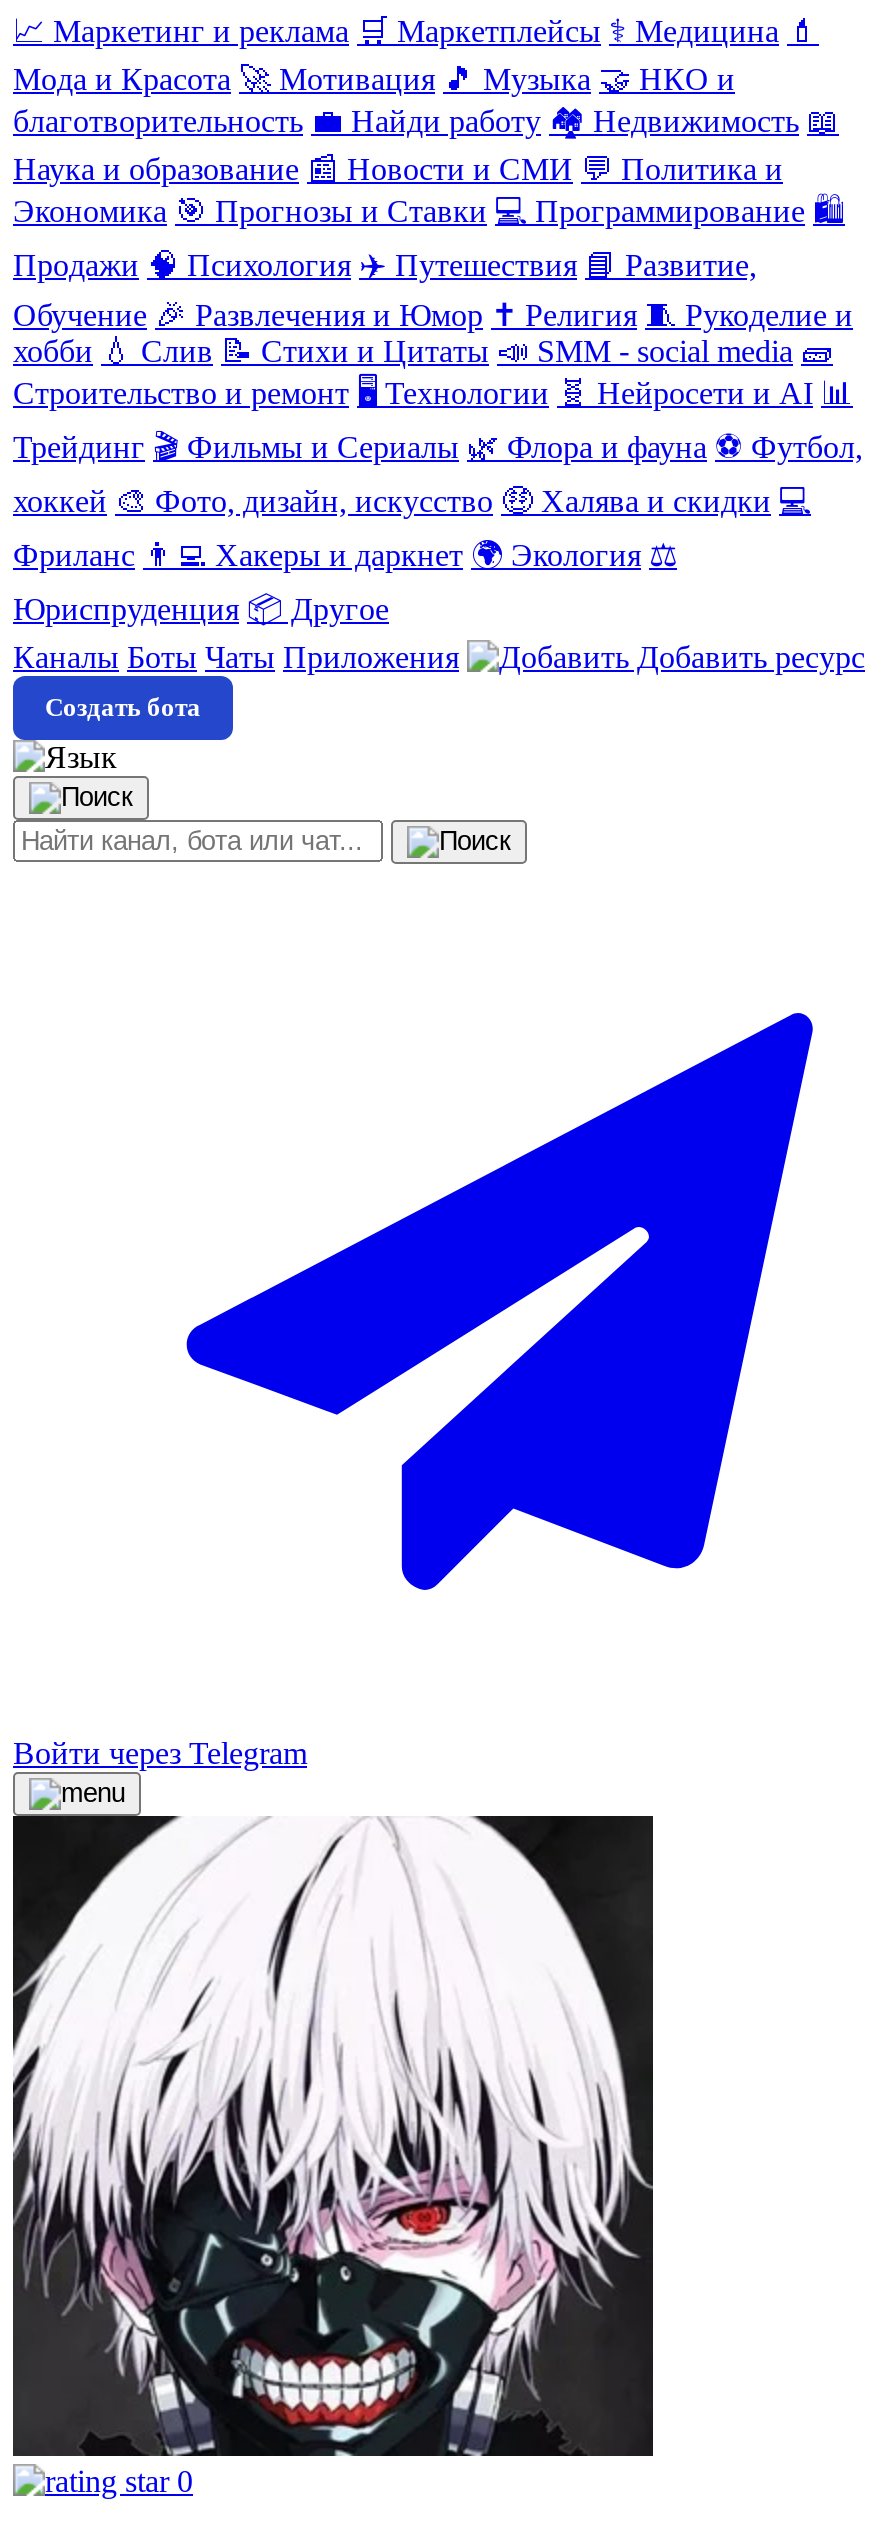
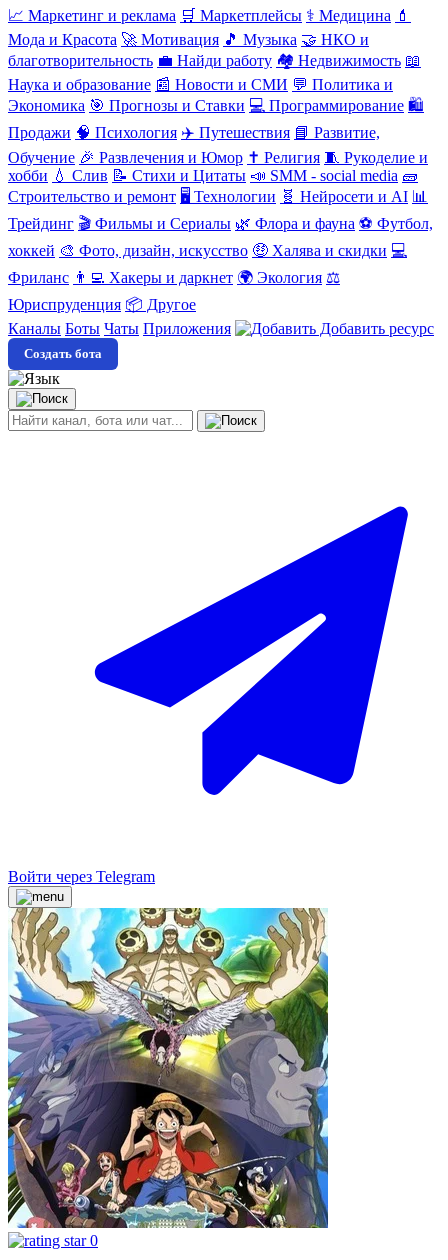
[11,1814,655,2458] [image] -> [7,907,329,1229] [image]

